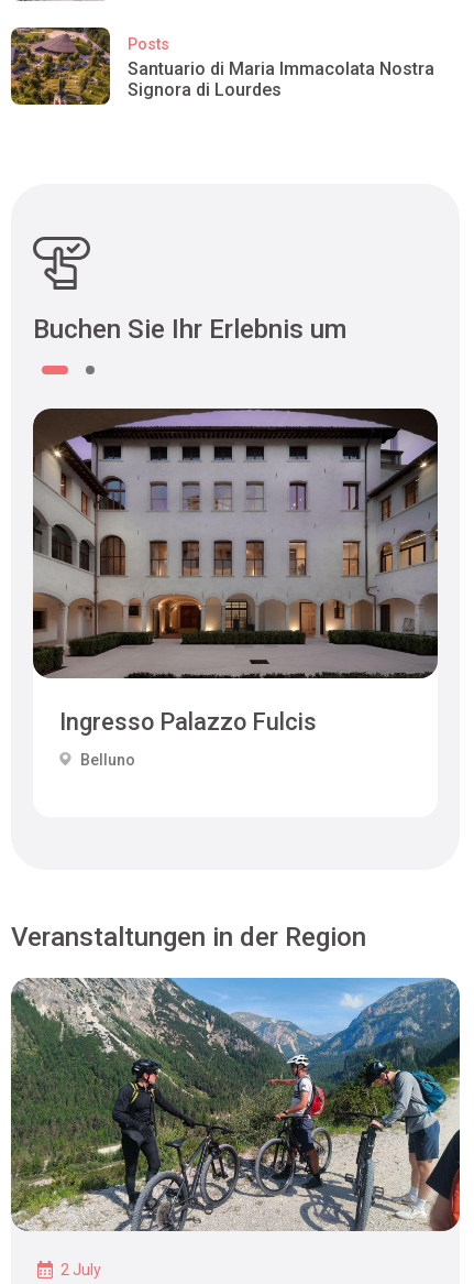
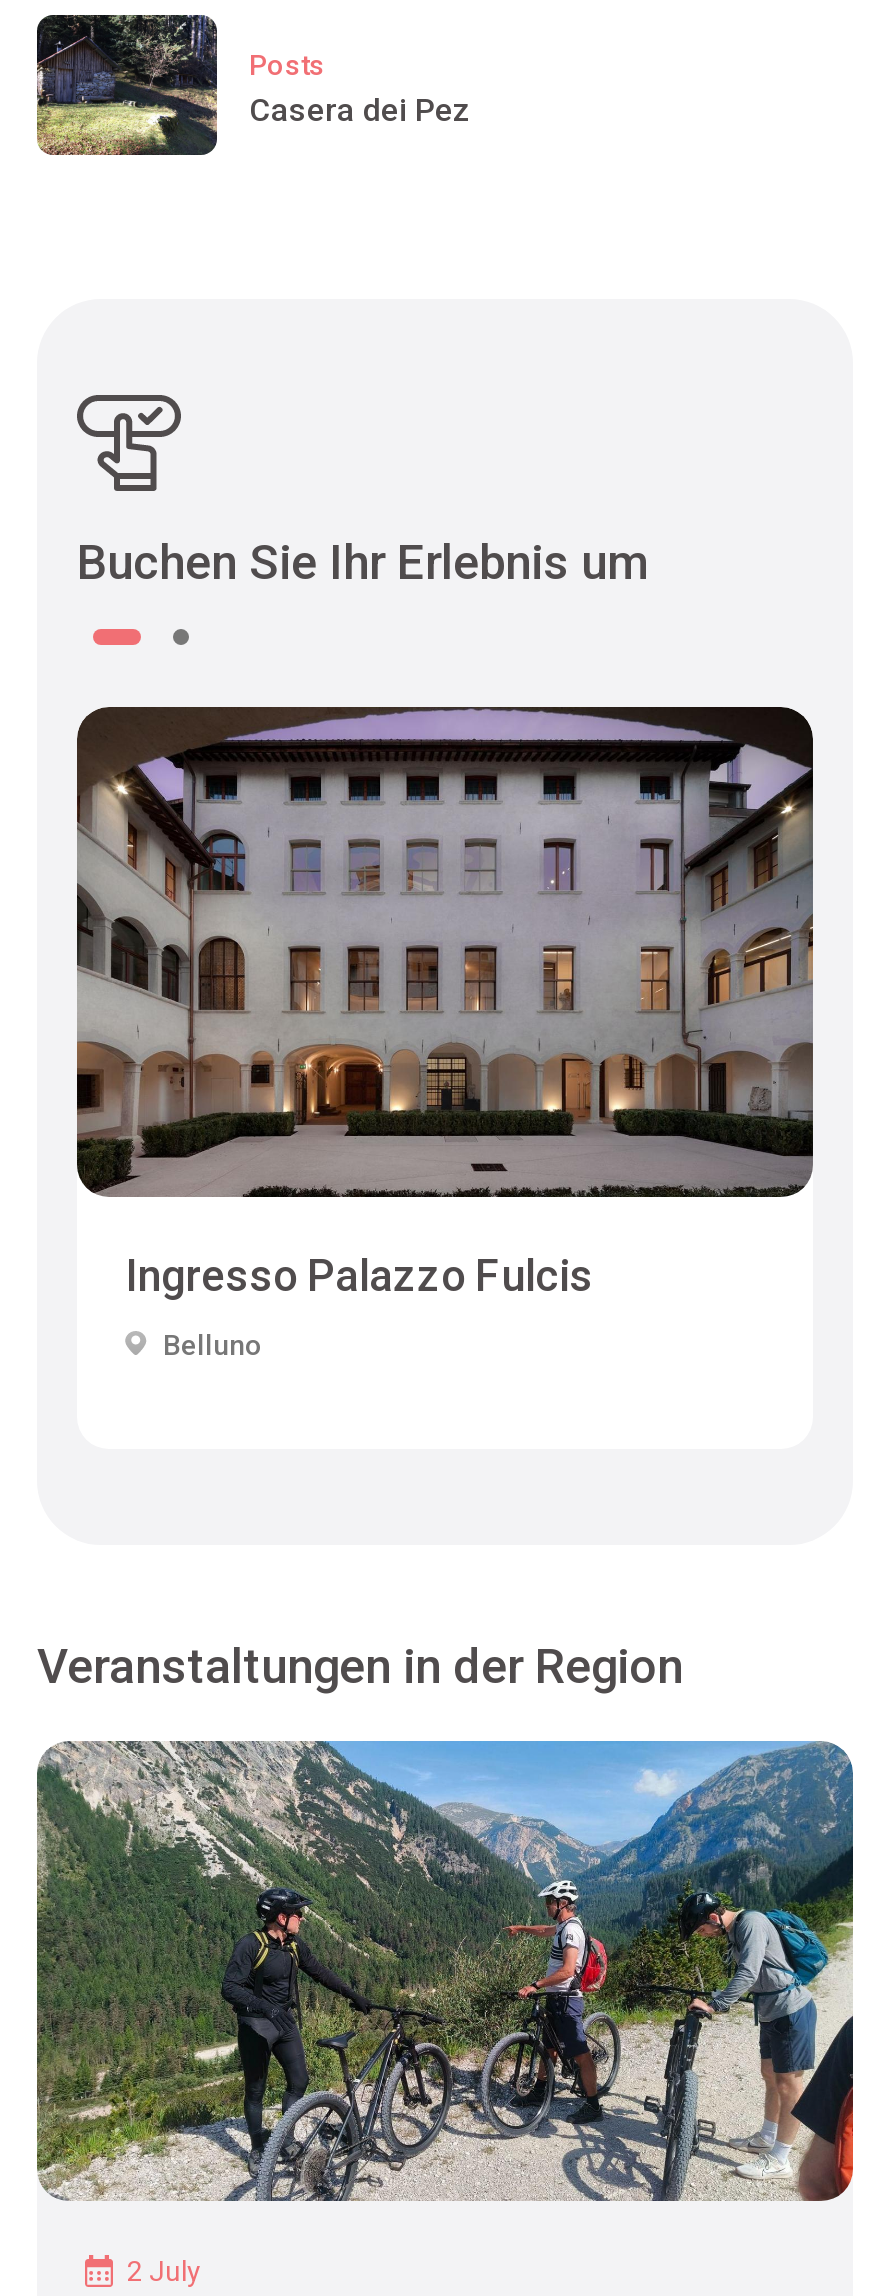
[10,17,434,106] [image] | Santuario di Maria Immacolata Nostra | Signora di Lourdes -> [35,12,471,156] [image] | Casera dei Pez

